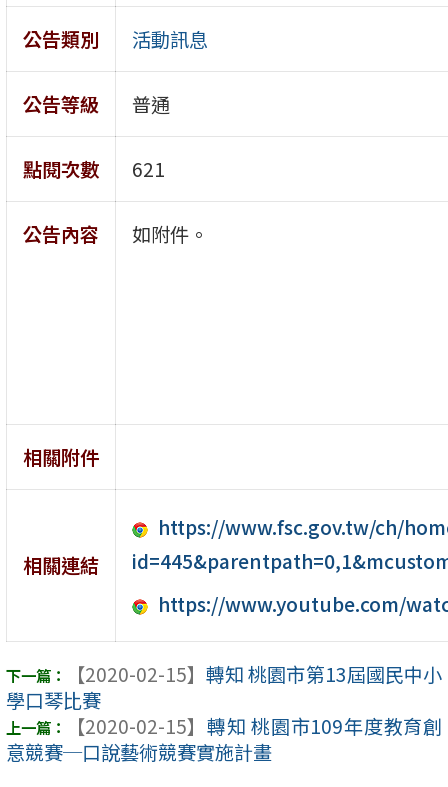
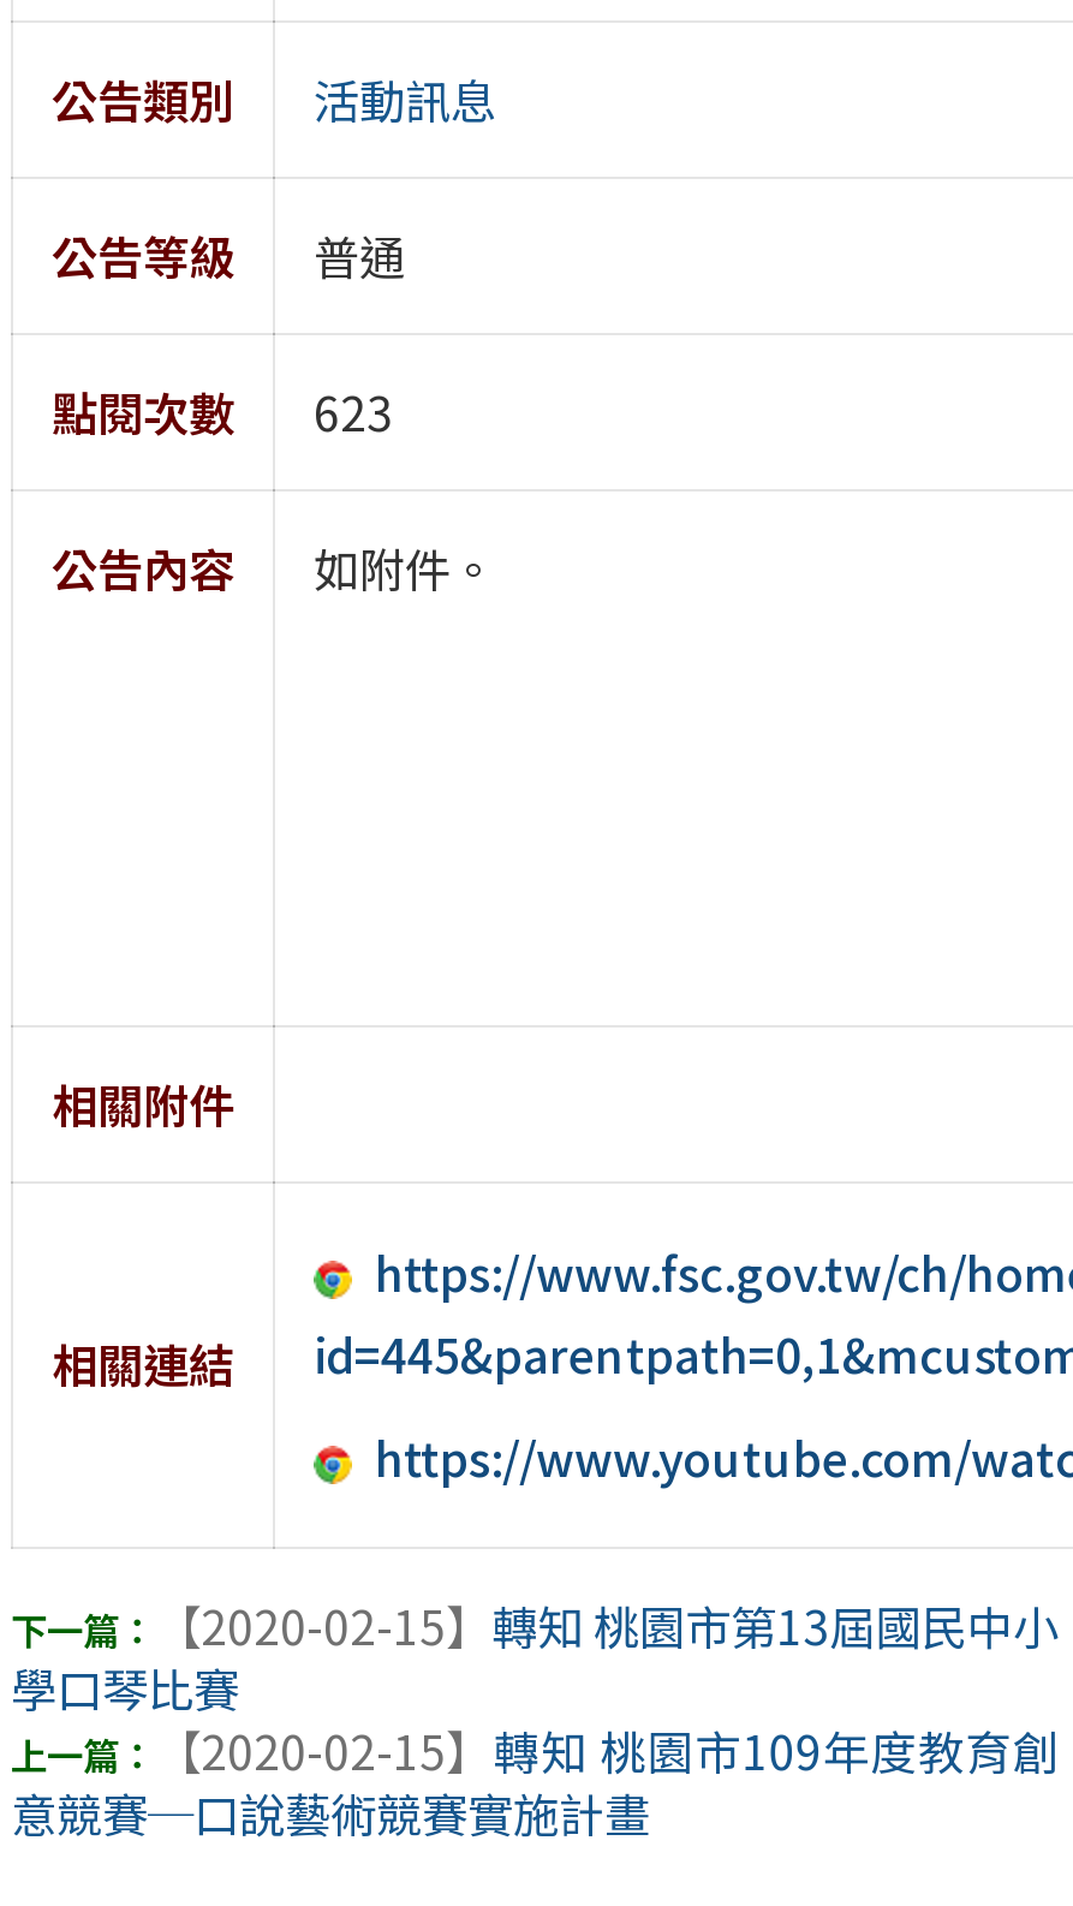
[23,155,165,183] 點閱次數 621 -> [52,379,393,446] 點閱次數 623

